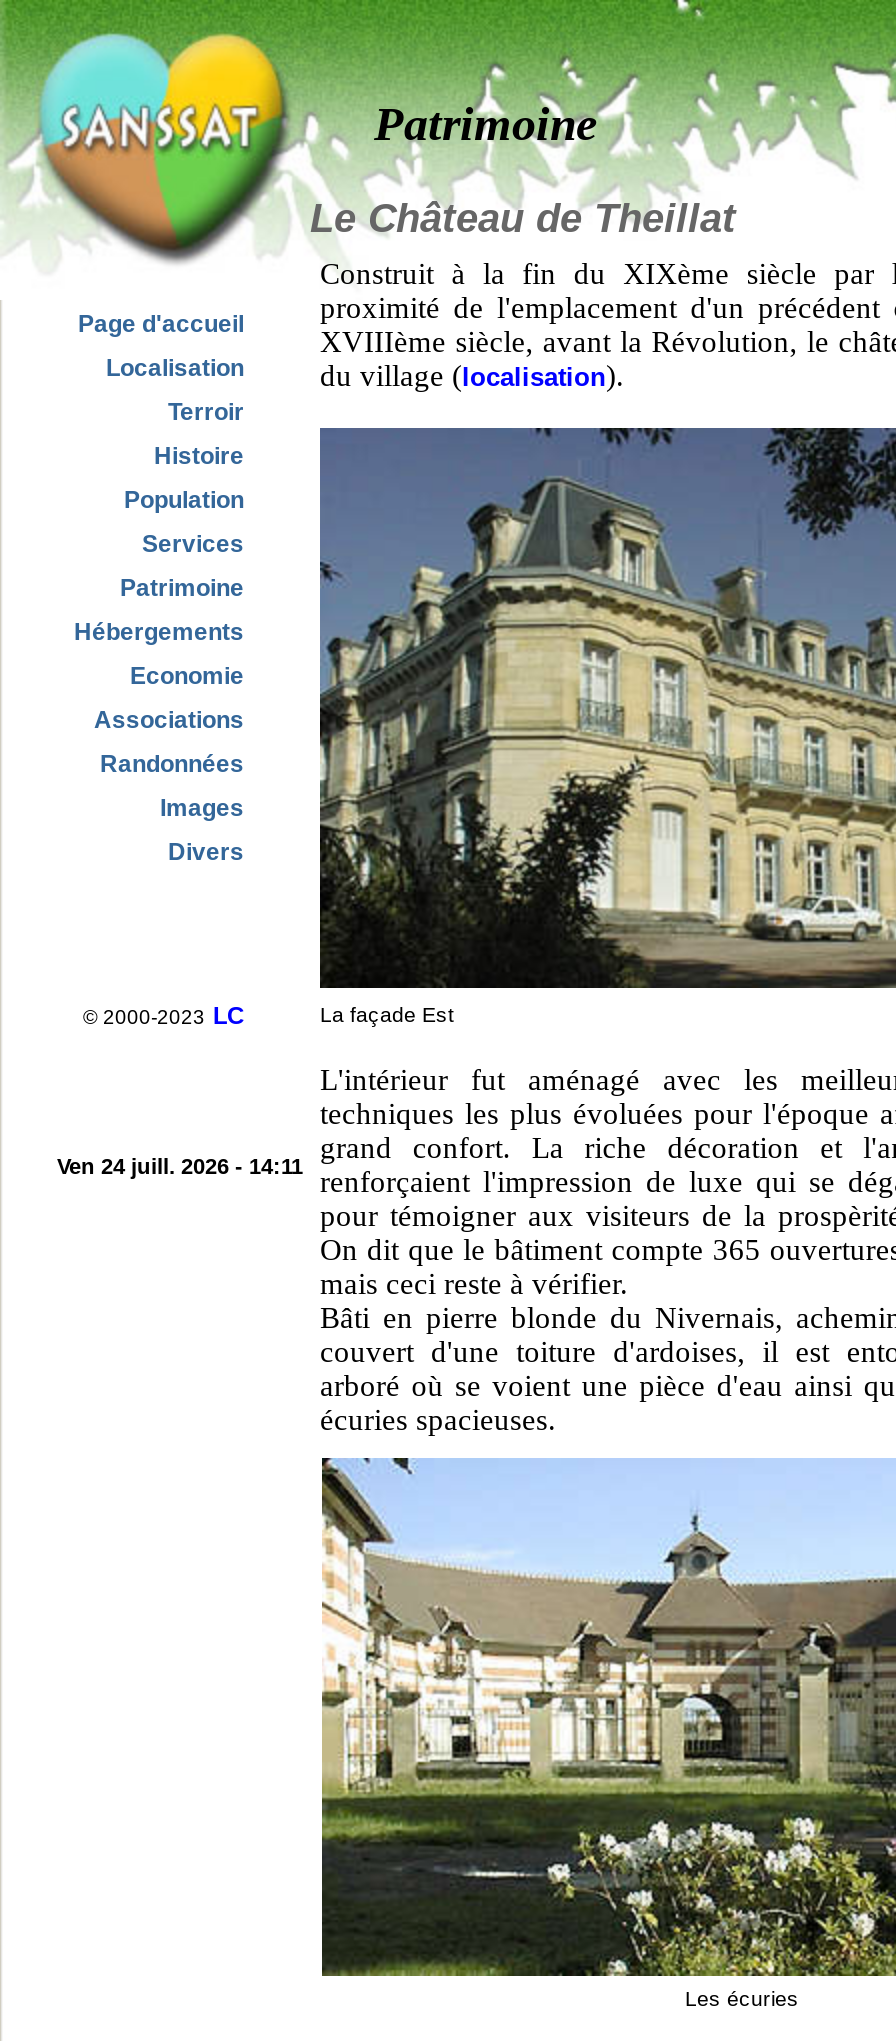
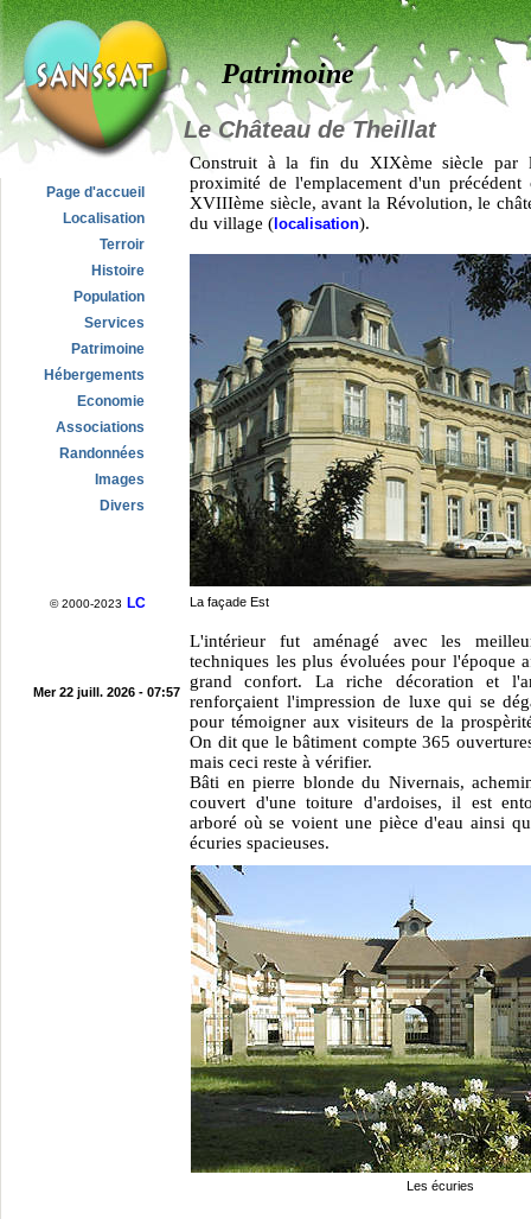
[57,1154,303,1178] Ven 24 juill. 2026 - 14:11 -> [33,685,180,699] Mer 22 juill. 2026 - 07:57

